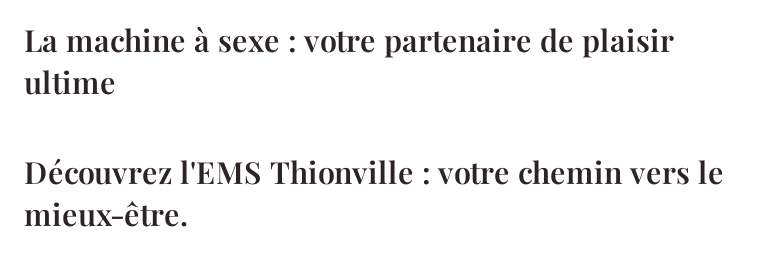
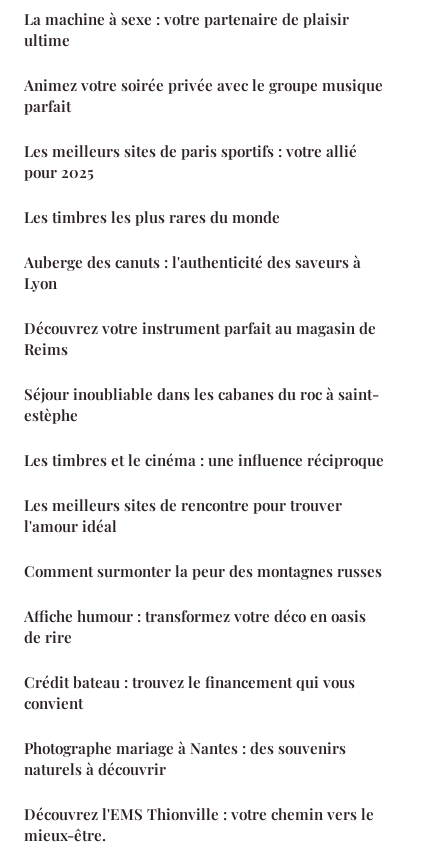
none -> [24,75,384,779] Animez votre soirée privée avec le groupe musique | parfait | Les meilleurs sites de paris sportifs : votre allié | pour 2025 | Les timbres les plus rares du monde | Auberge des canuts : l'authenticité des saveurs à | Lyon | Découvrez votre instrument parfait au magasin de | Reims | Séjour inoubliable dans les cabanes du roc à saint- | estèphe | Les timbres et le cinéma : une influence réciproque | Les meilleurs sites de rencontre pour trouver | l'amour idéal | Comment surmonter la peur des montagnes russes | Affiche humour : transformez votre déco en oasis | de rire | Crédit bateau : trouvez le financement qui vous | convient | Photographe mariage à Nantes : des souvenirs | naturels à découvrir

